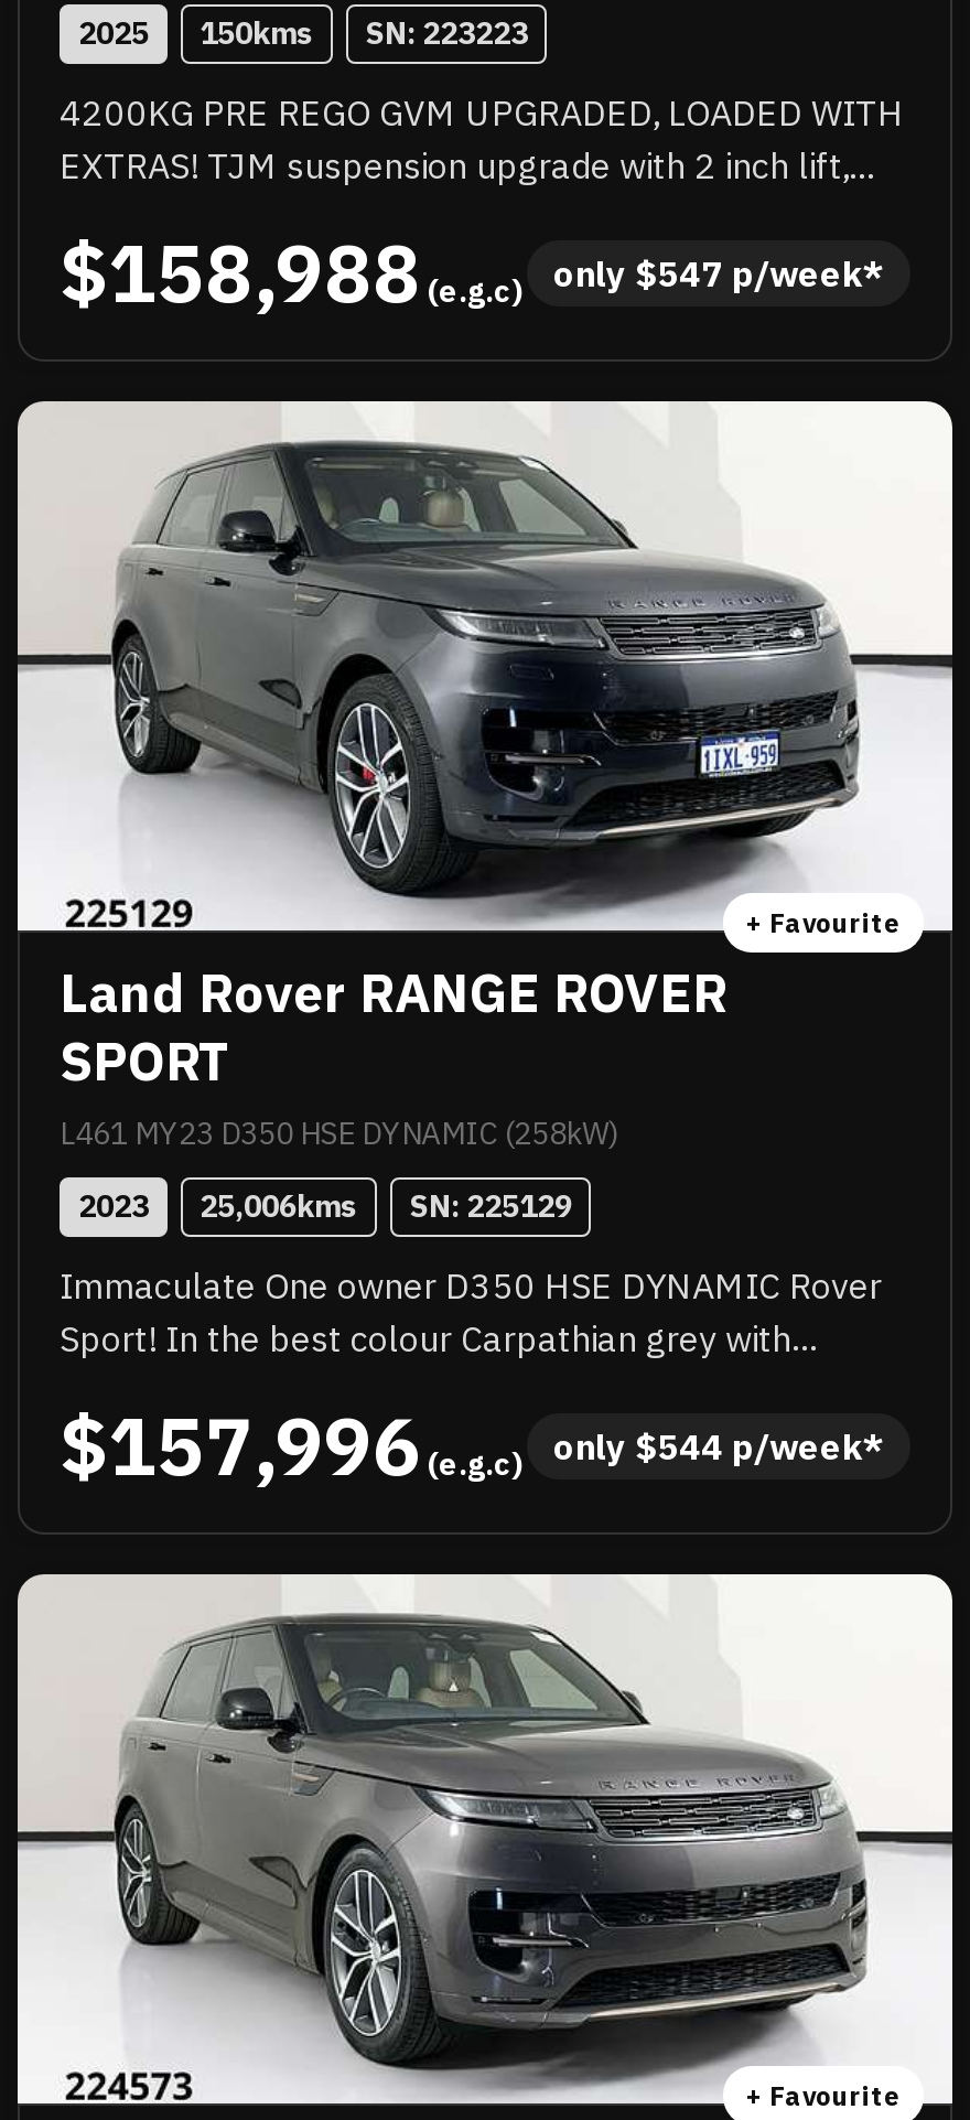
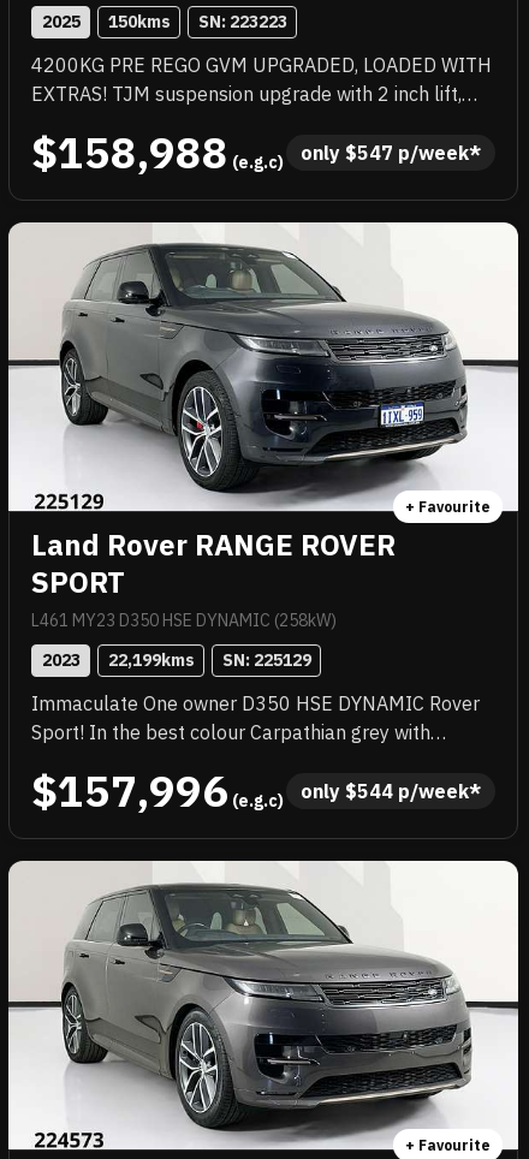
[78,1185,572,1225] 2023 25,006kms SN: 225129 -> [41,649,311,671] 2023 22,199kms SN: 225129

